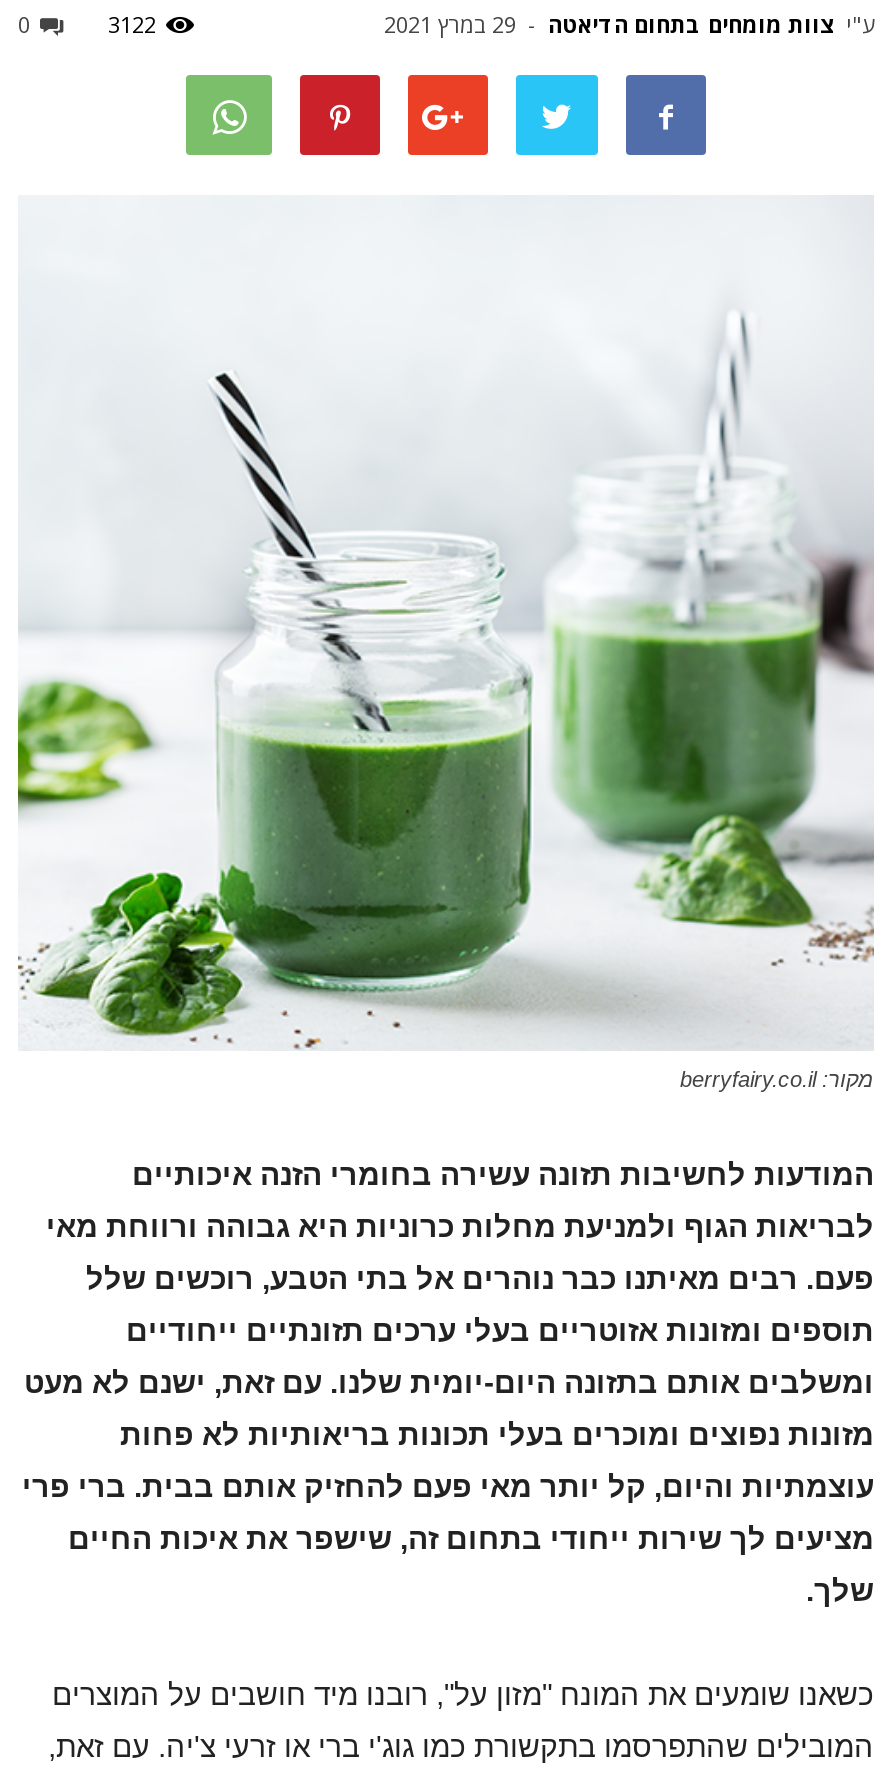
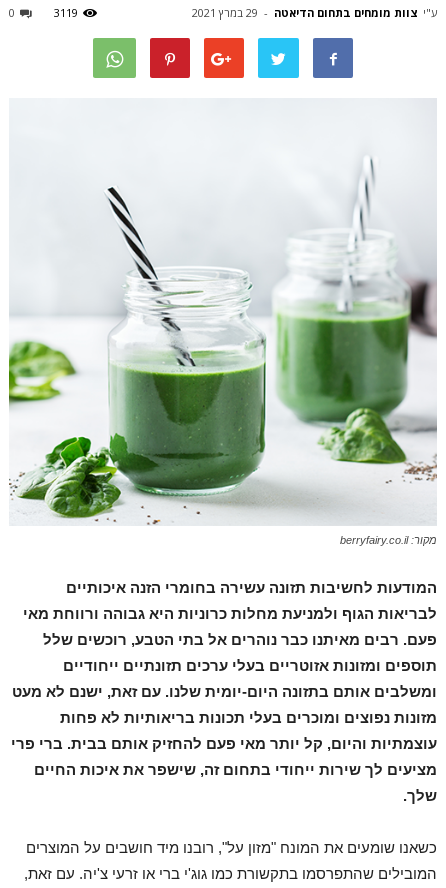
[108,9,156,39] 3122 -> [54,5,78,20] 3119

